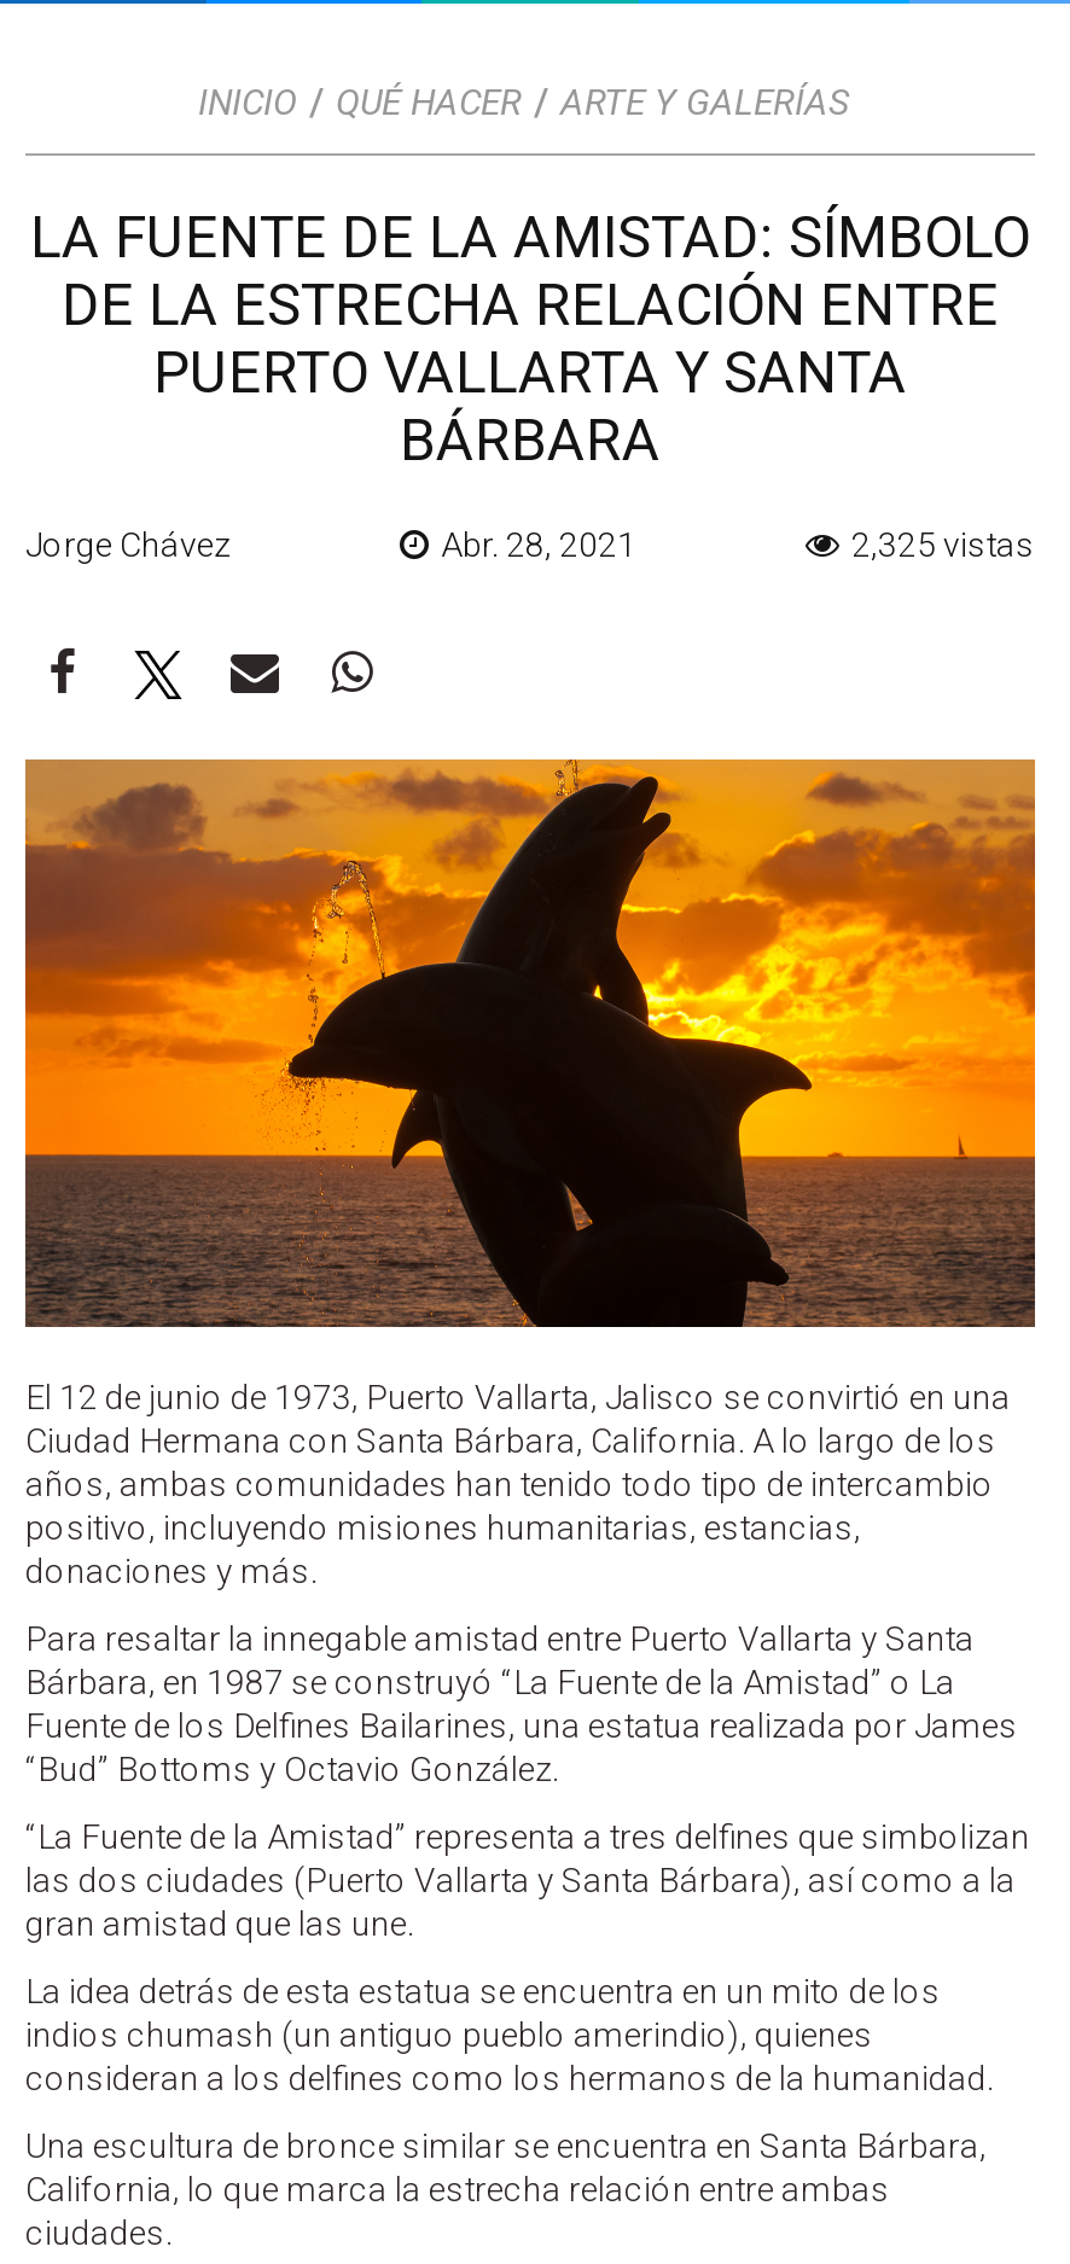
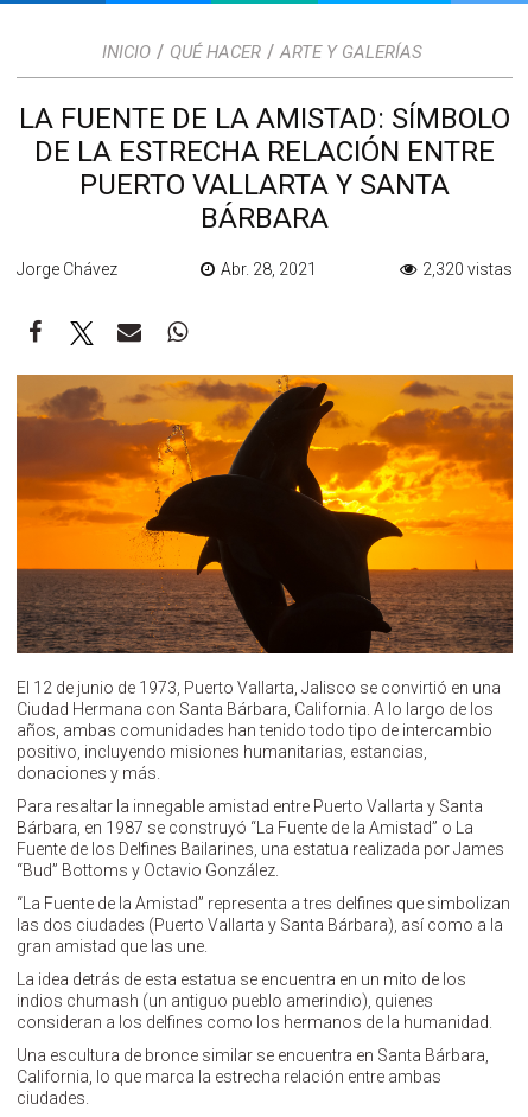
[851,524,1035,563] 2,325 vistas -> [422,259,513,278] 2,320 vistas

